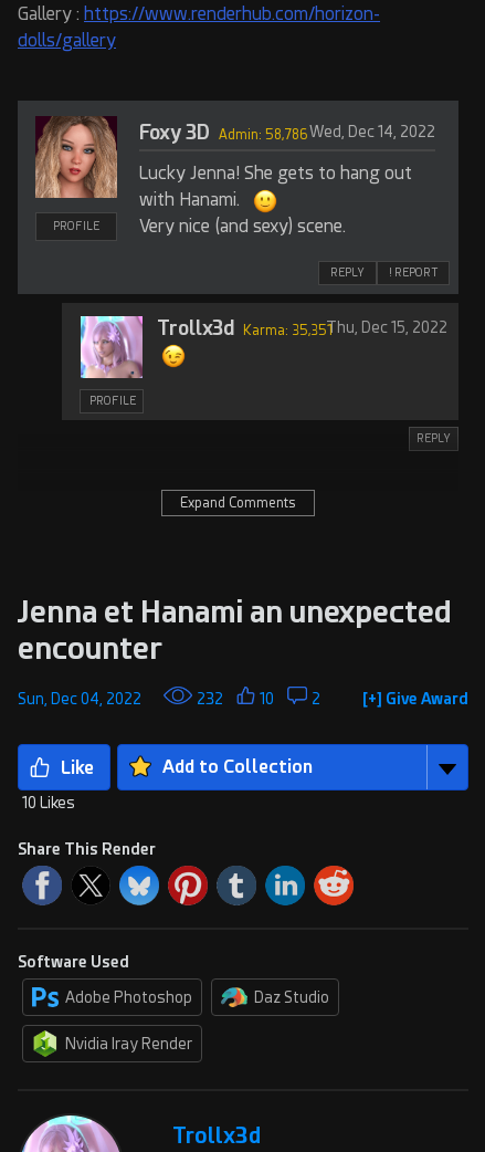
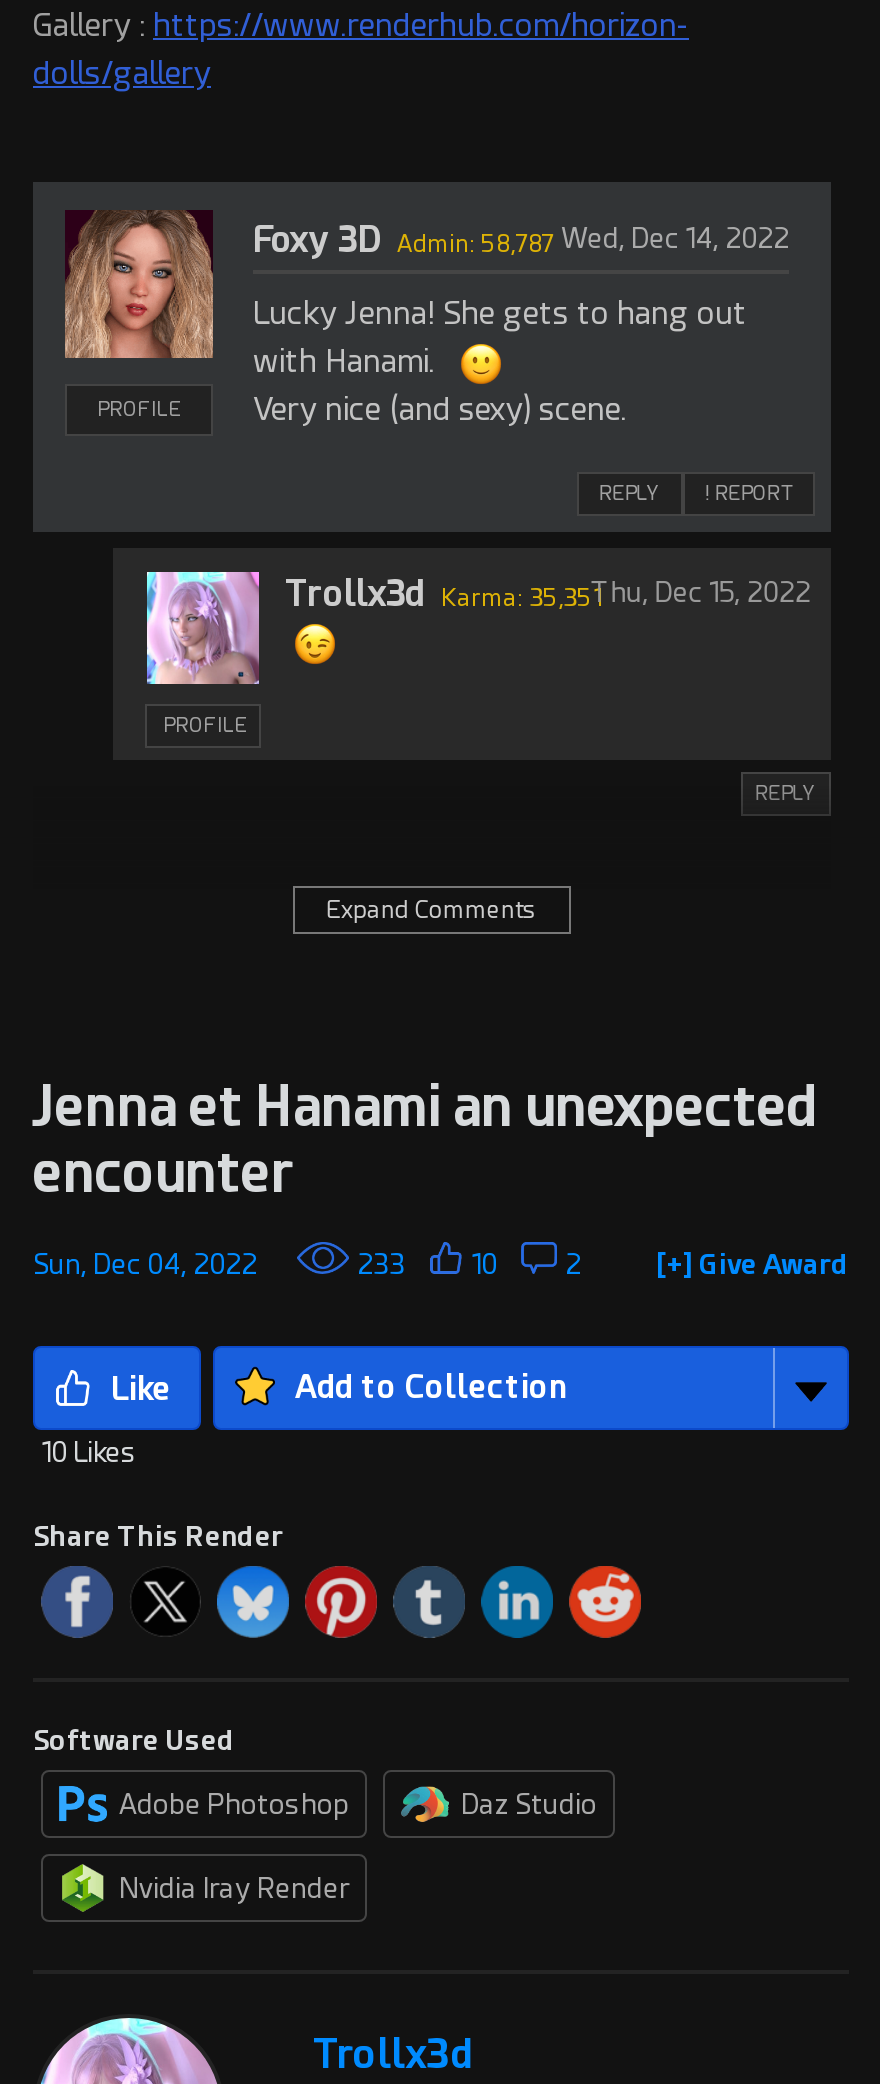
[139,121,435,144] Foxy 3D Admin: 58,786 Wed, Dec 14, 2022 -> [253,218,789,260] Foxy 3D Admin: 58,787 Wed, Dec 14, 2022
[197,690,223,708] 232 -> [357,1248,405,1280] 233

